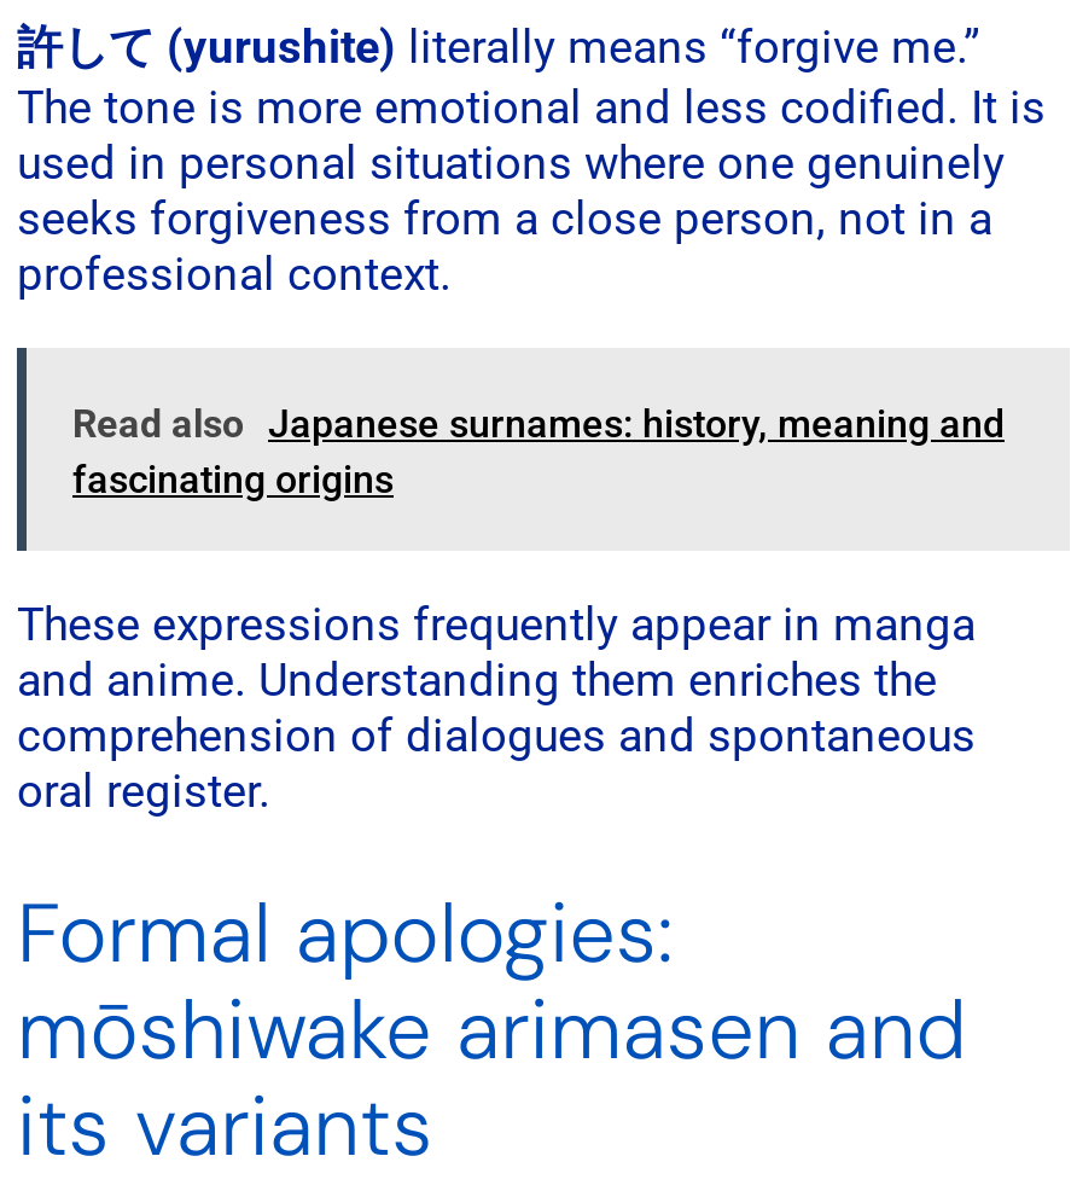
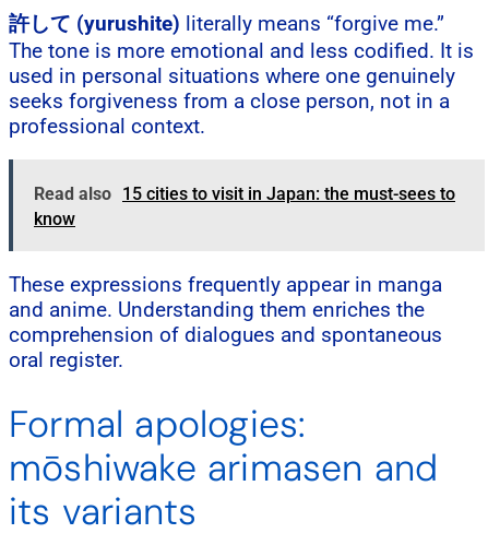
[72,401,1005,502] Read also Japanese surnames: history, meaning and | fascinating origins -> [34,183,455,229] Read also 15 cities to visit in Japan: the must-sees to | know

